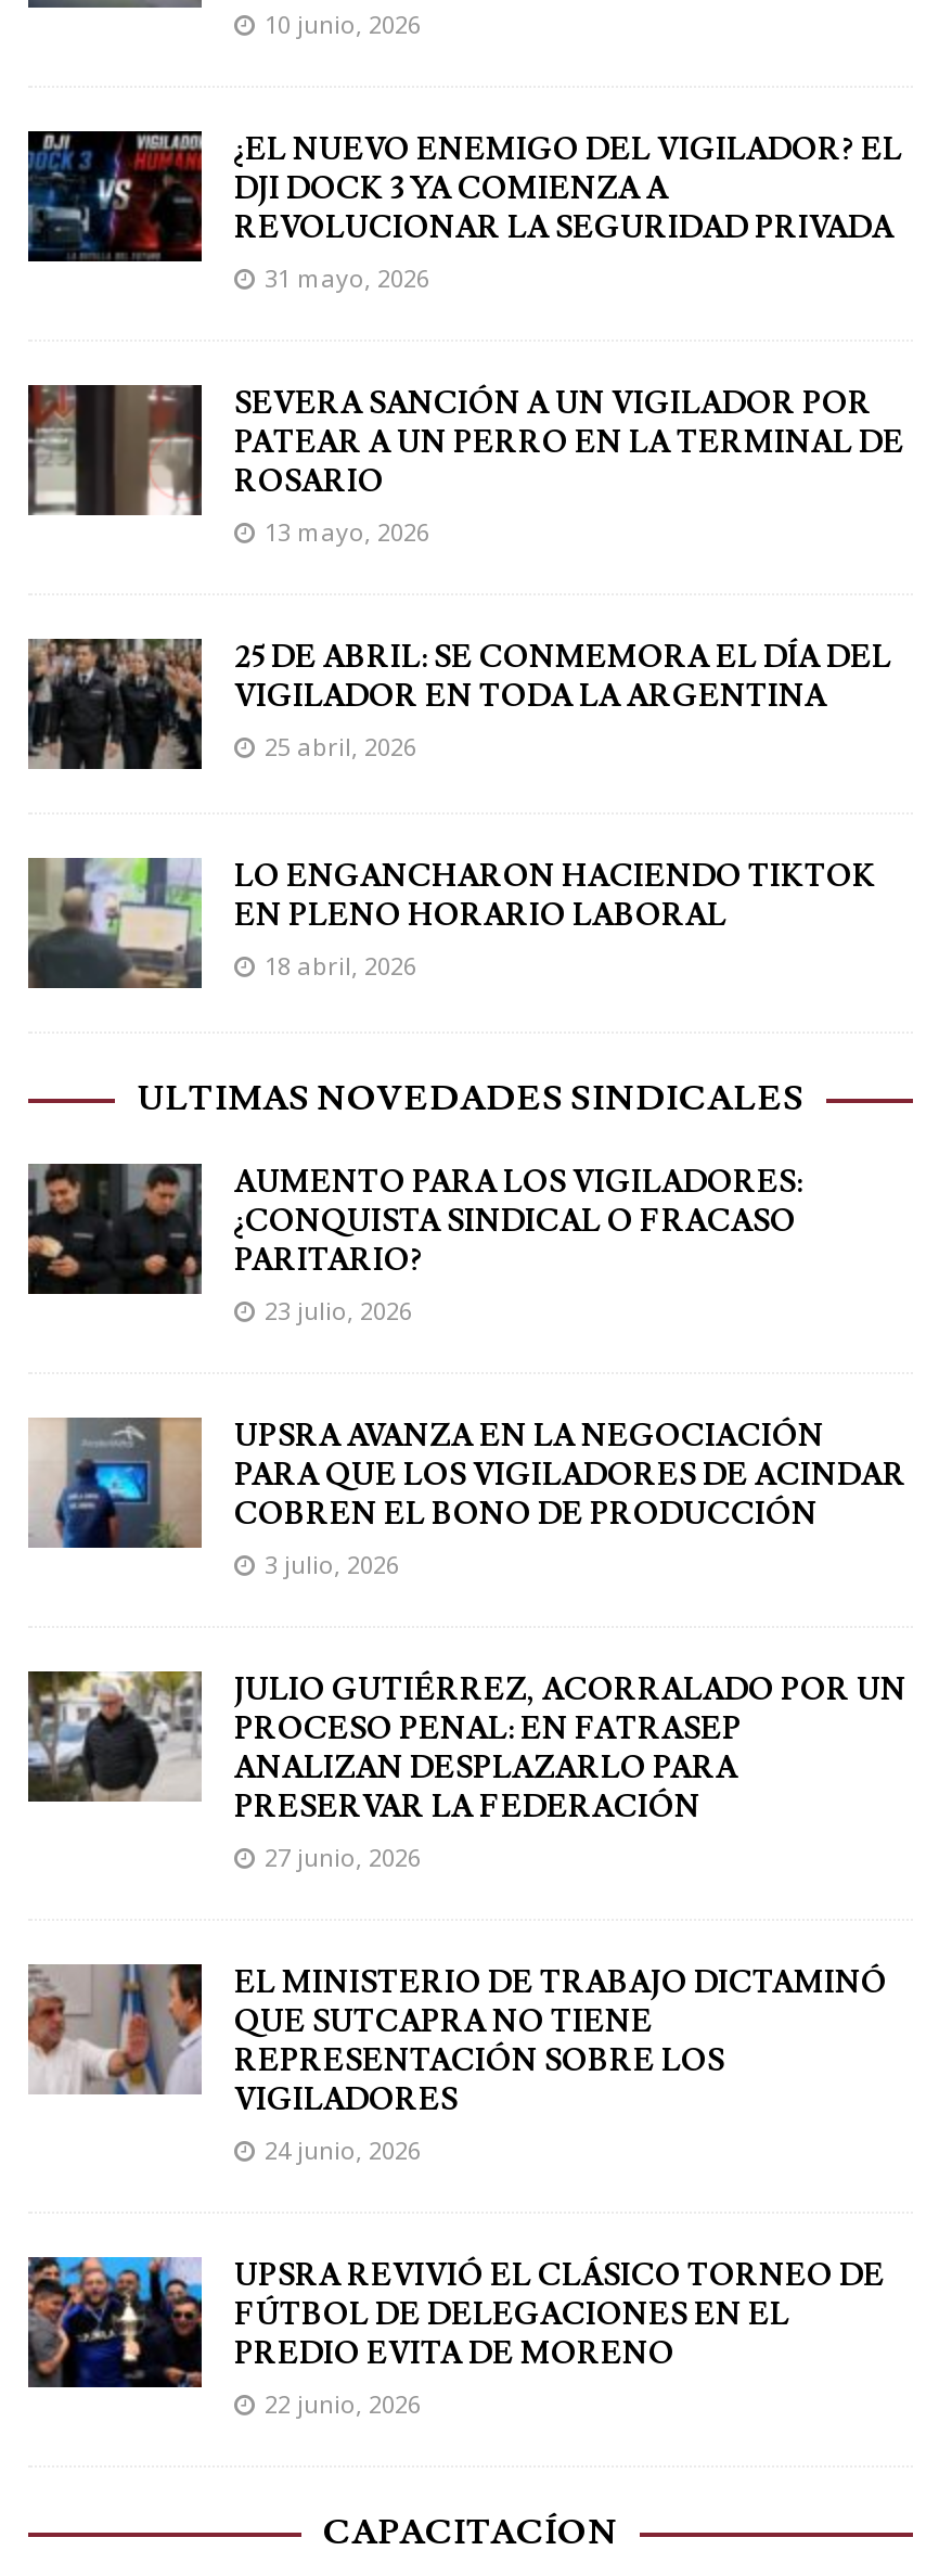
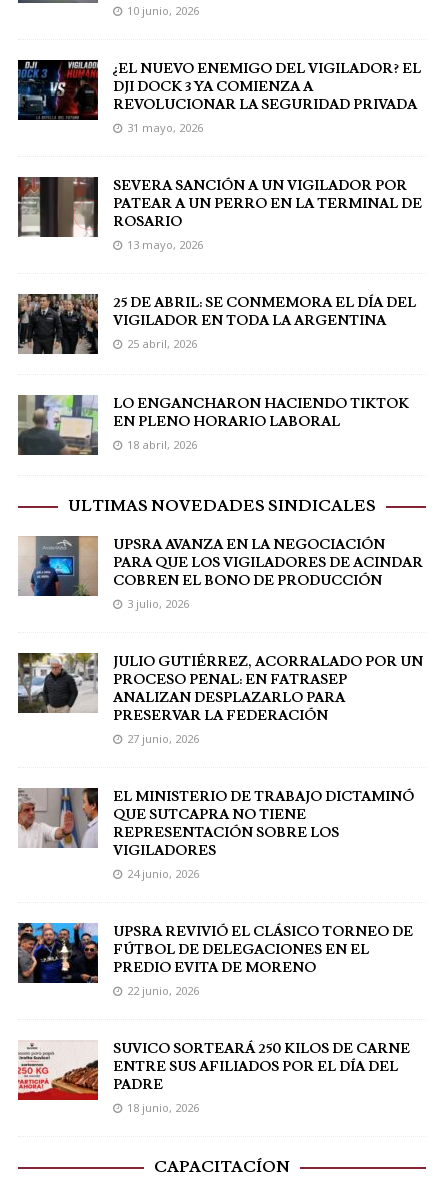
[26,1163,802,1326] [image] | AUMENTO PARA LOS VIGILADORES: | ¿CONQUISTA SINDICAL O FRACASO | PARITARIO? | 23 julio, 2026 -> none
moved [26,1414,906,2420] -> [17,535,423,998]: [image] | UPSRA AVANZA EN LA NEGOCIACIÓN | PARA QUE LOS VIGILADORES DE ACINDAR | ... | PREDIO EVITA DE MORENO | 22 junio, 2026
none -> [17,1040,410,1115] [image] | SUVICO SORTEARÁ 250 KILOS DE CARNE | ENTRE SUS AFILIADOS POR EL DÍA DEL | PADRE | 18 junio, 2026

